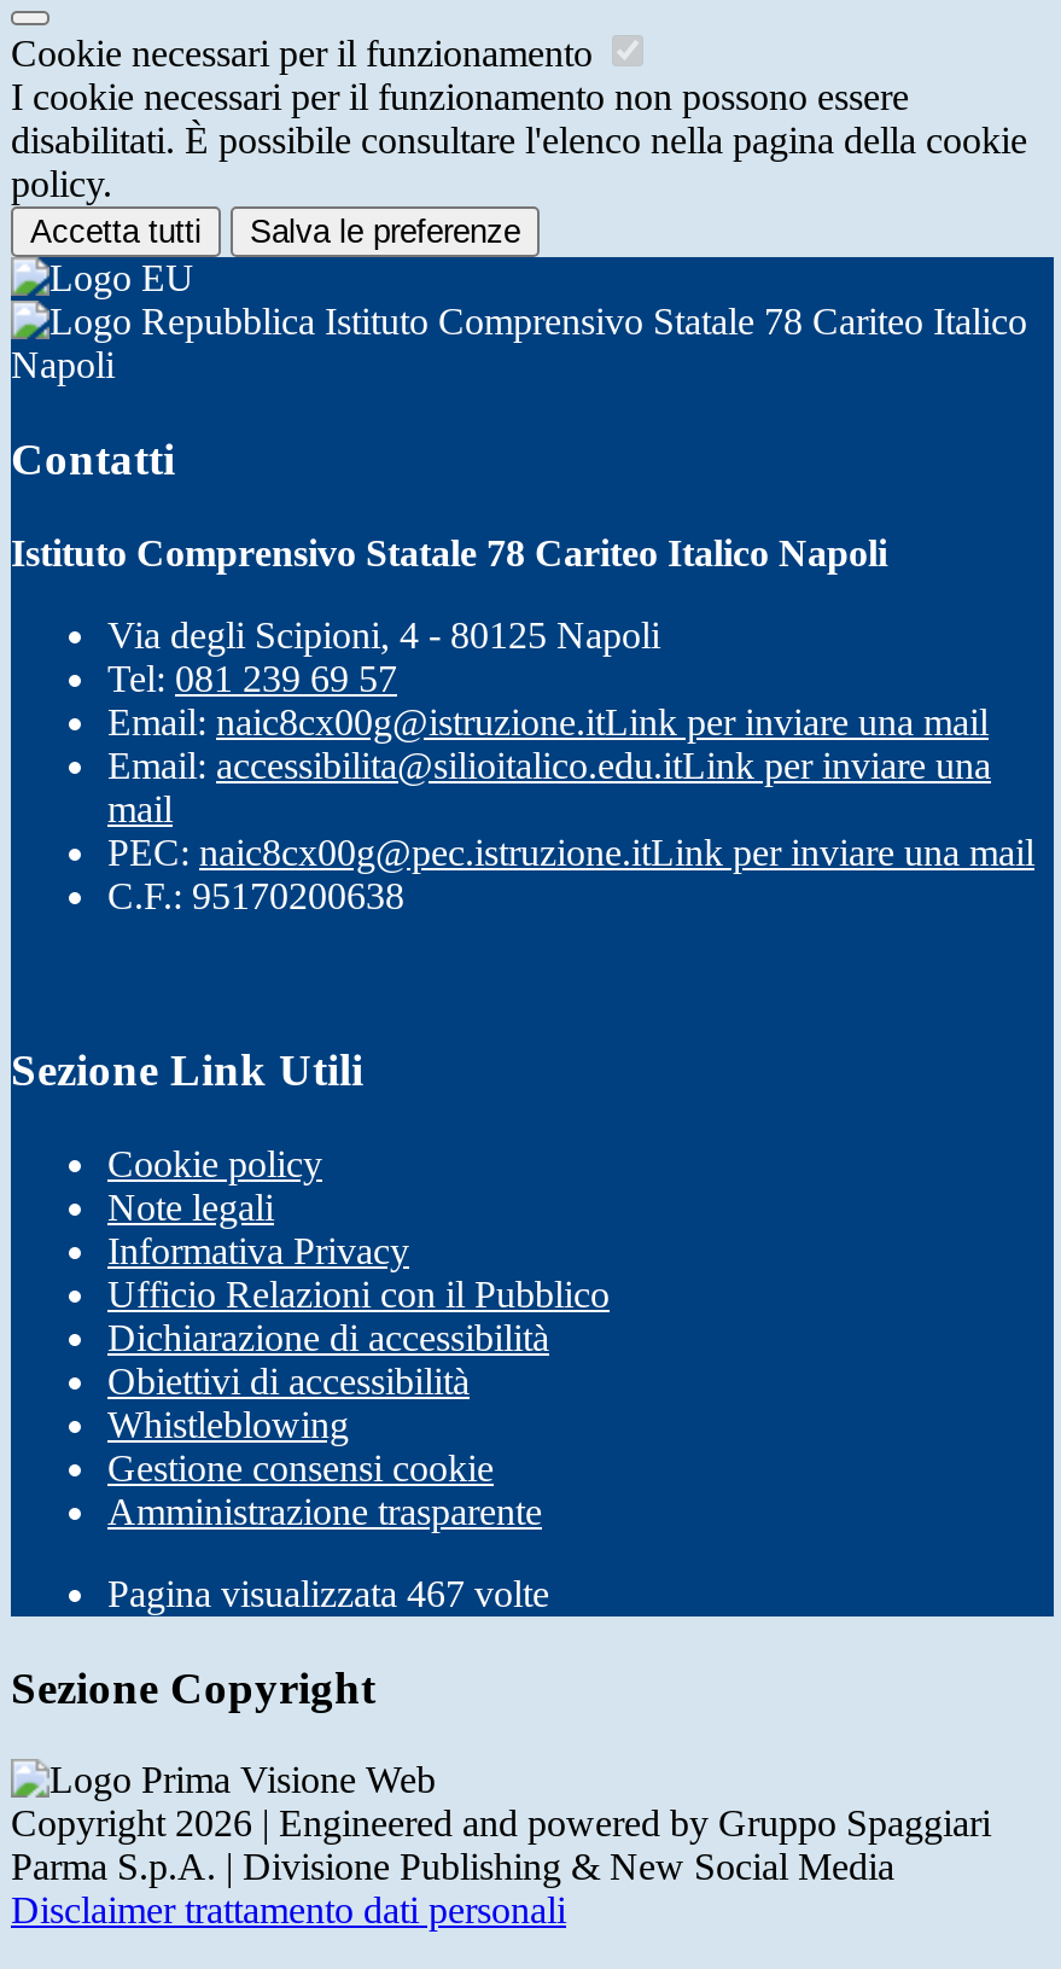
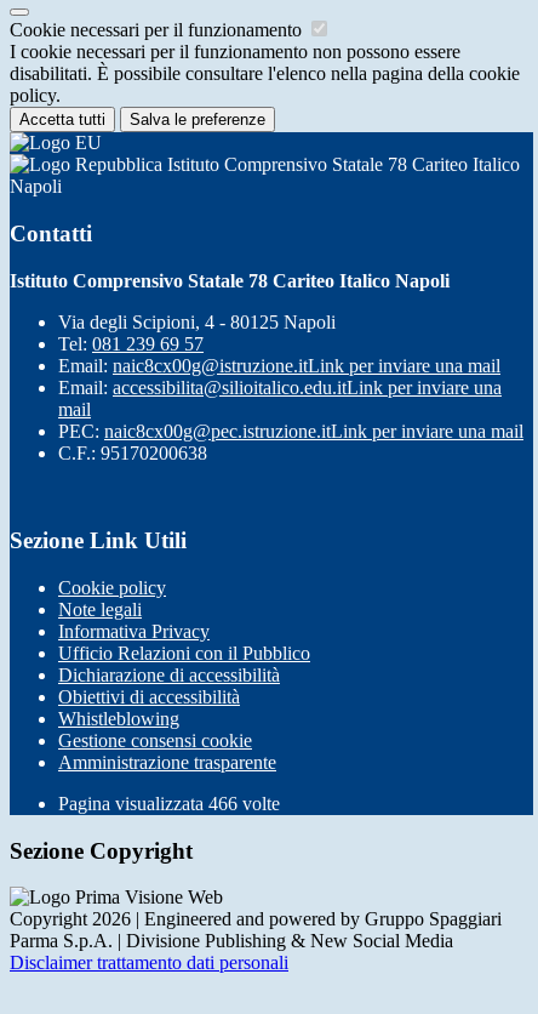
[107,1573,549,1614] Pagina visualizzata 467 volte -> [58,793,280,814] Pagina visualizzata 466 volte

